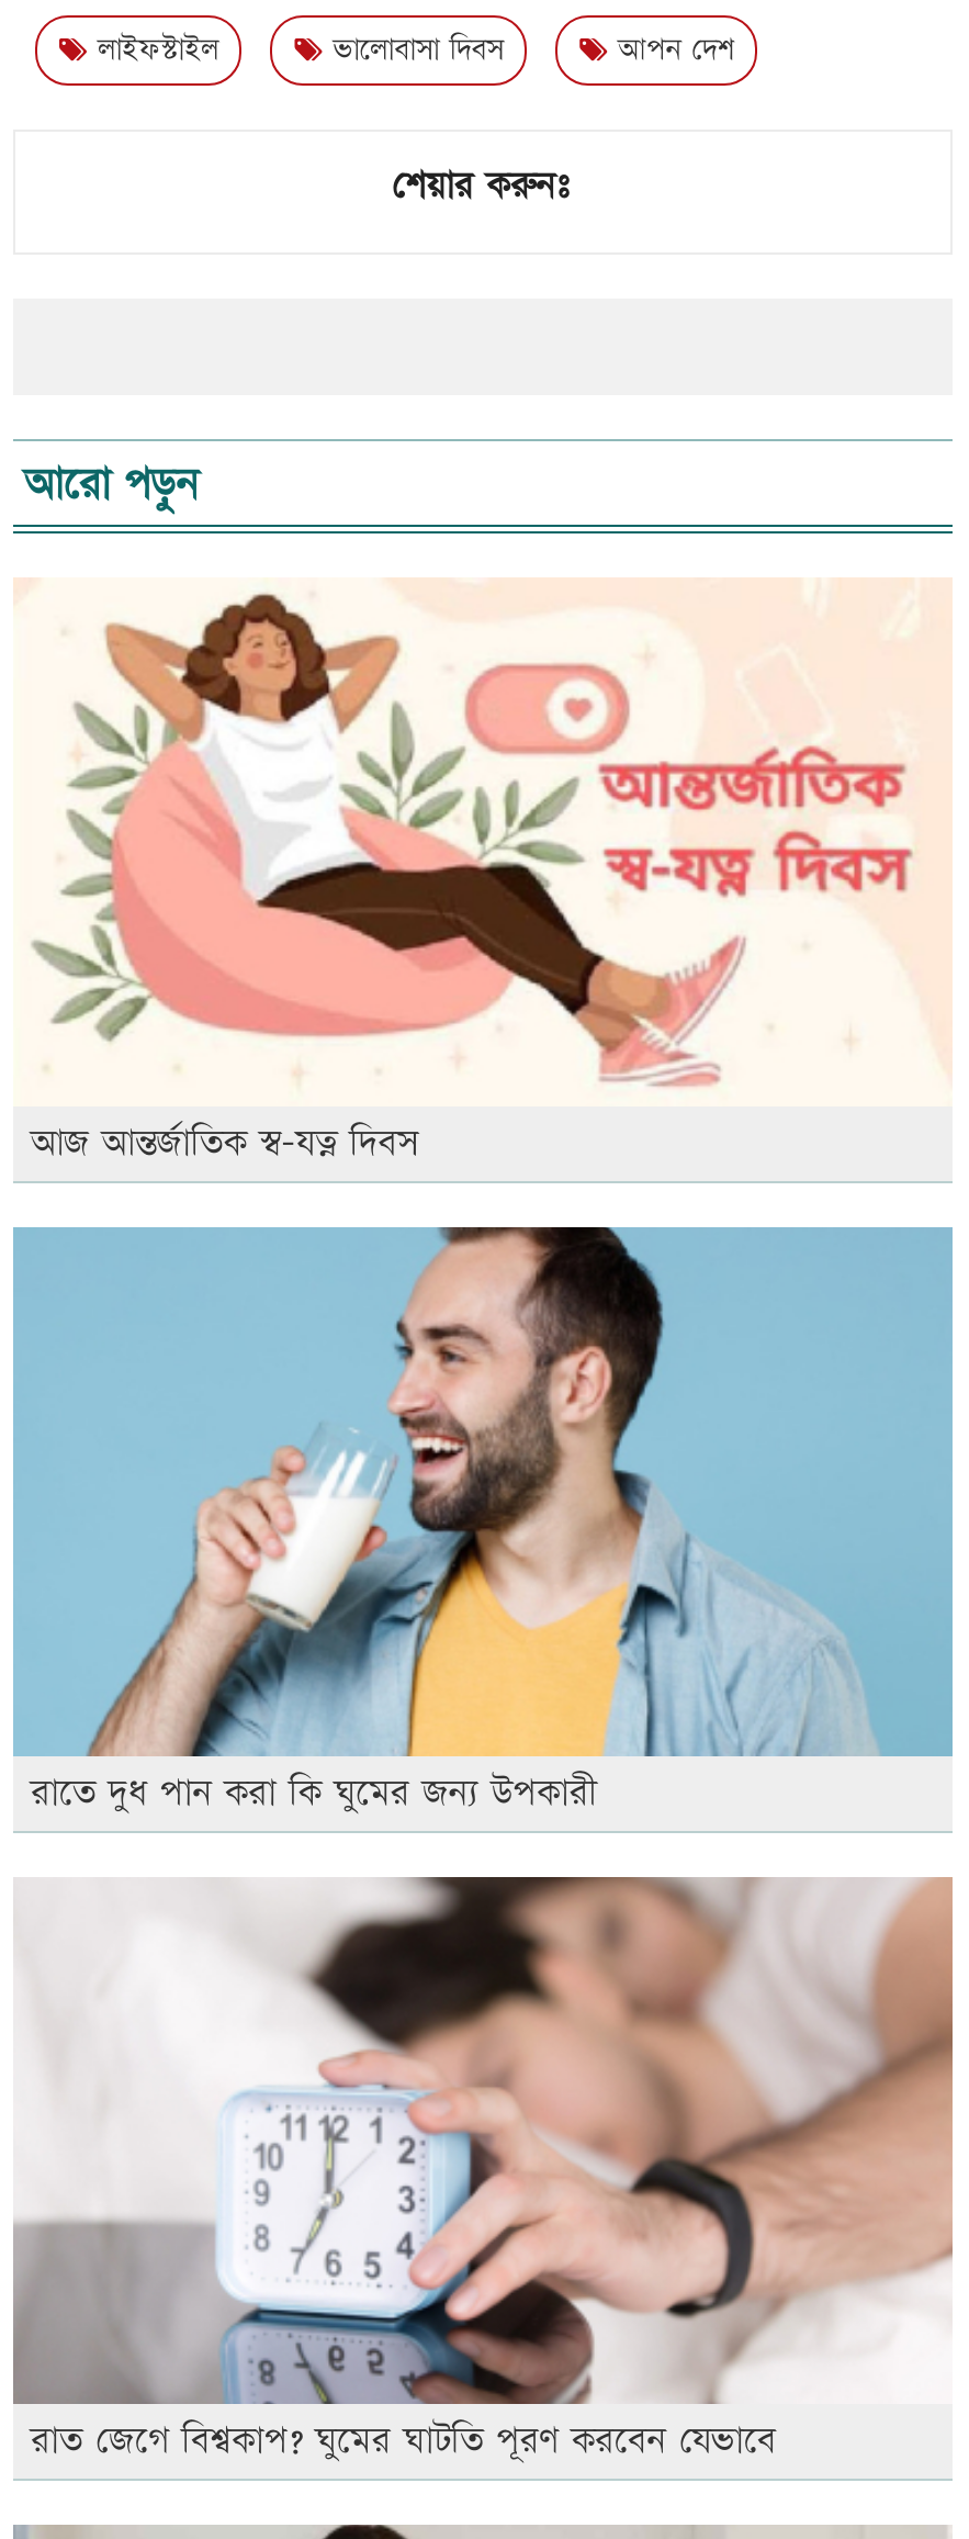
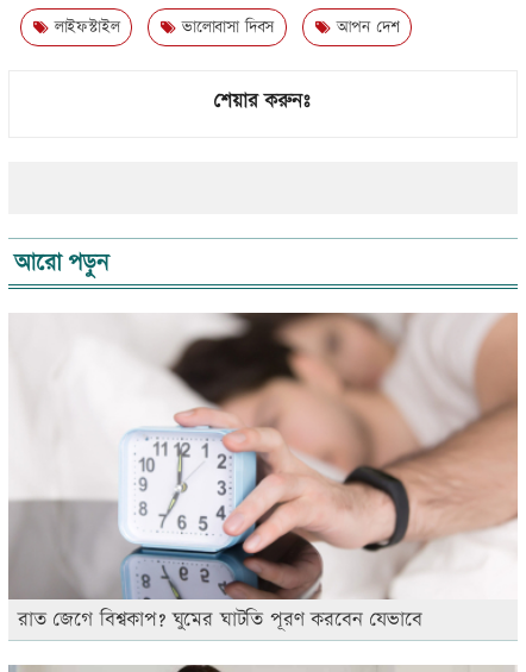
[29,580,950,1170] [image] | আজ আন্তর্জাতিক স্ব-যত্ন দিবস -> none
[15,1225,953,1819] [image] | রাতে দুধ পান করা কি ঘুমের জন্য উপকারী -> none

